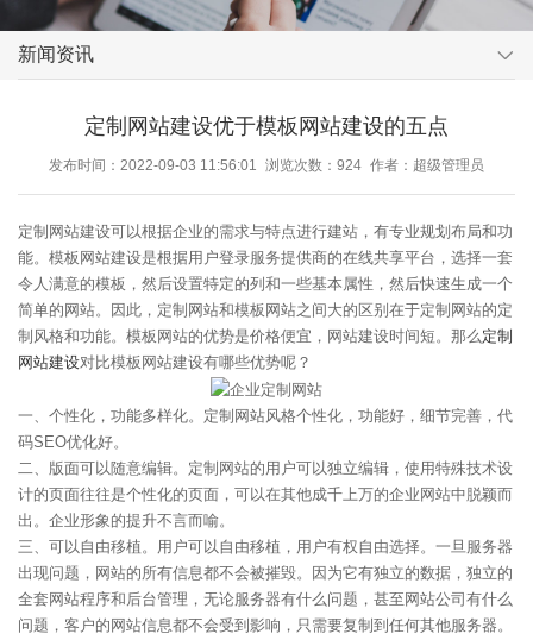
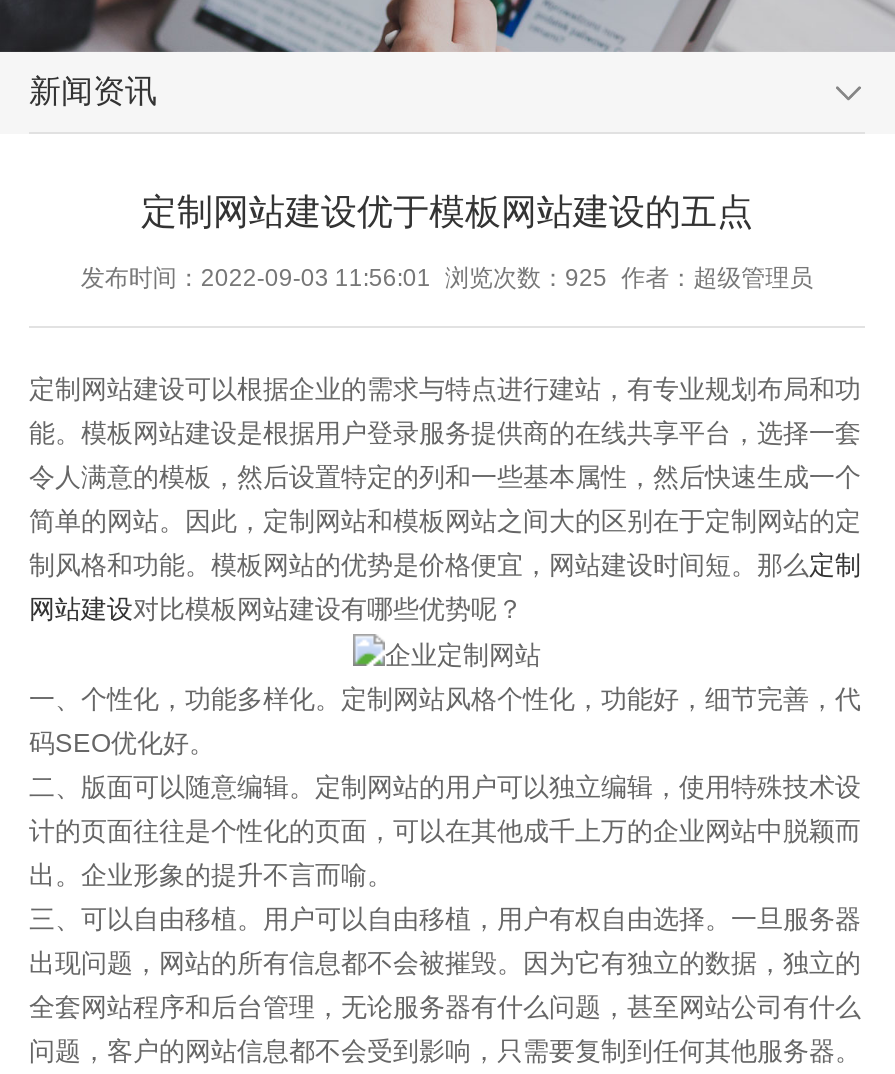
[49,157,484,174] 发布时间：2022-09-03 11:56:01 浏览次数：924 作者：超级管理员 -> [81,264,813,292] 发布时间：2022-09-03 11:56:01 浏览次数：925 作者：超级管理员

